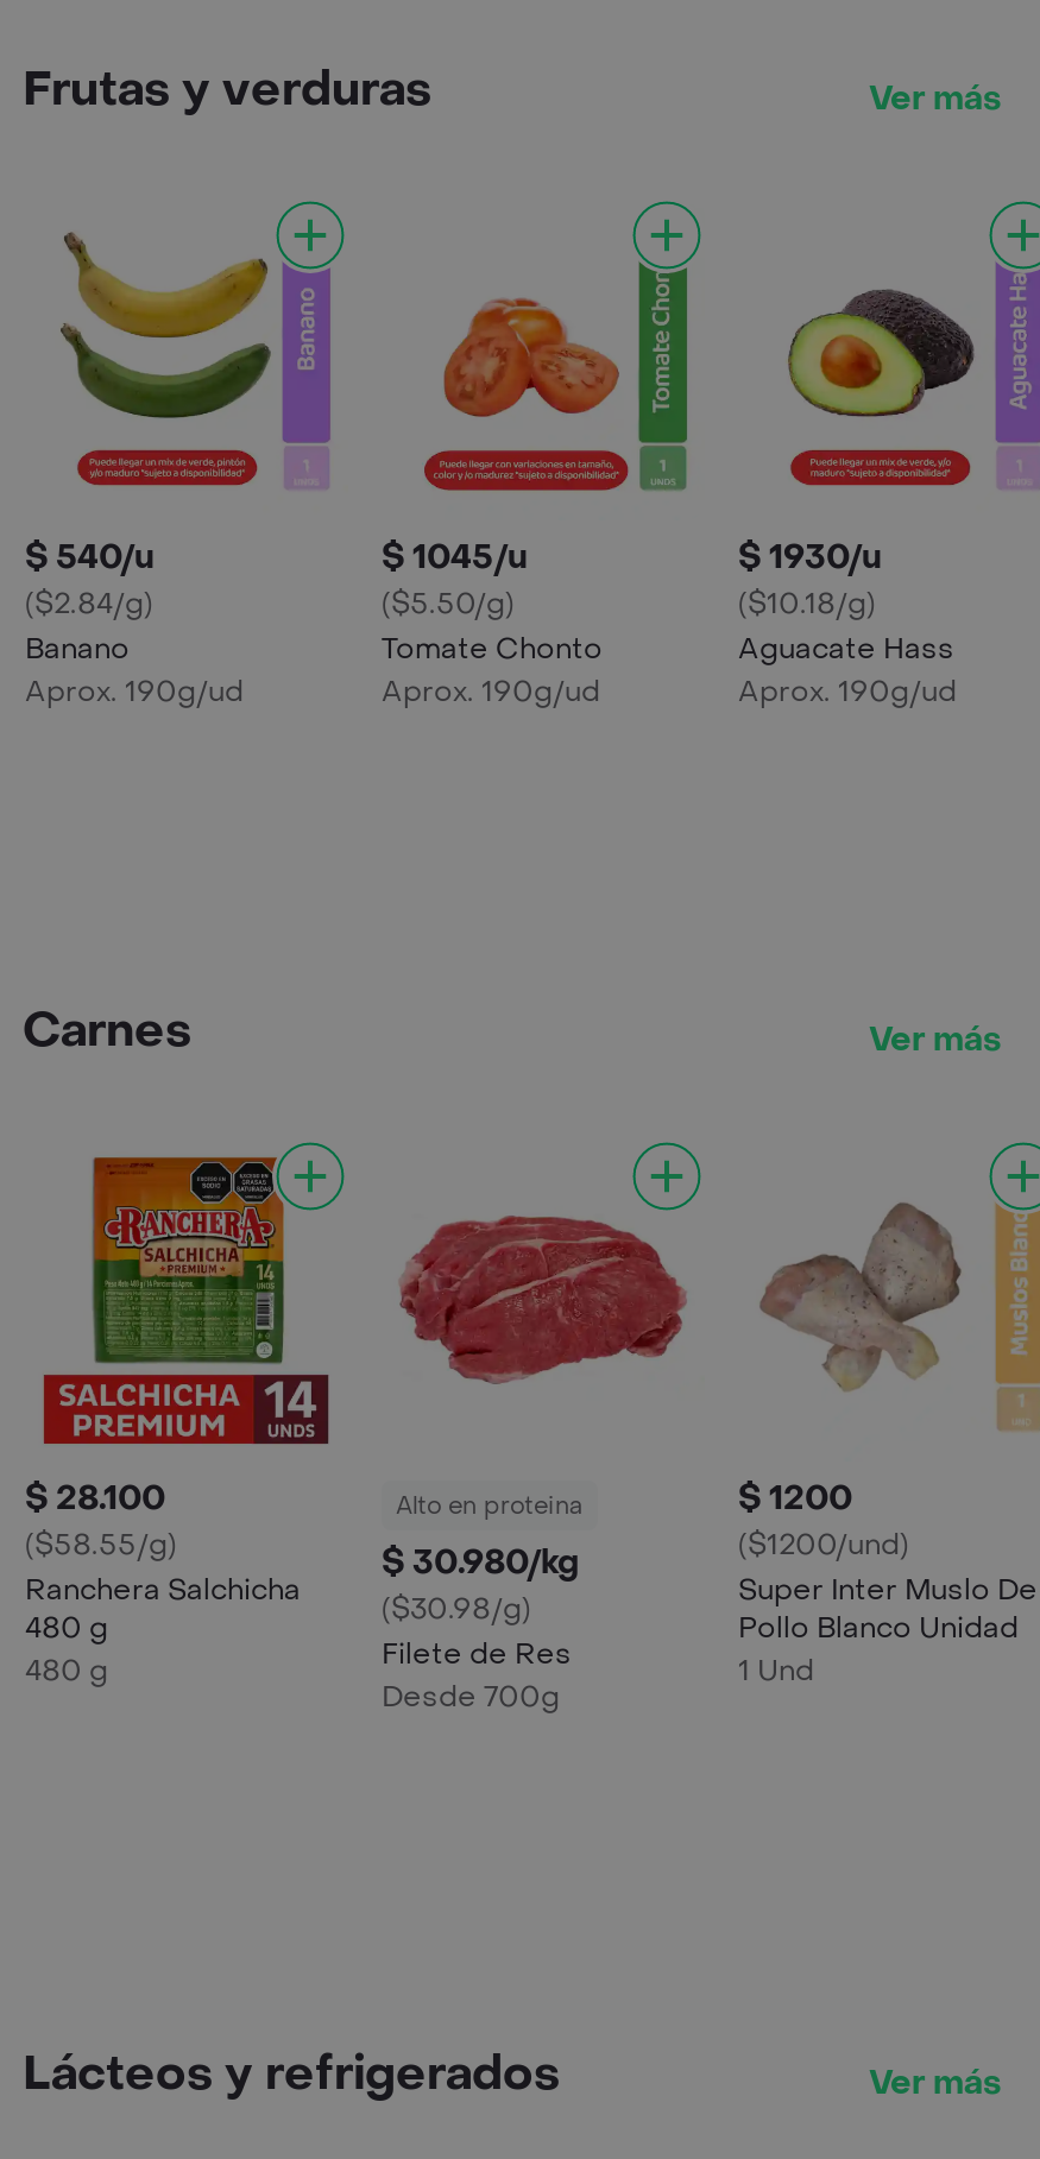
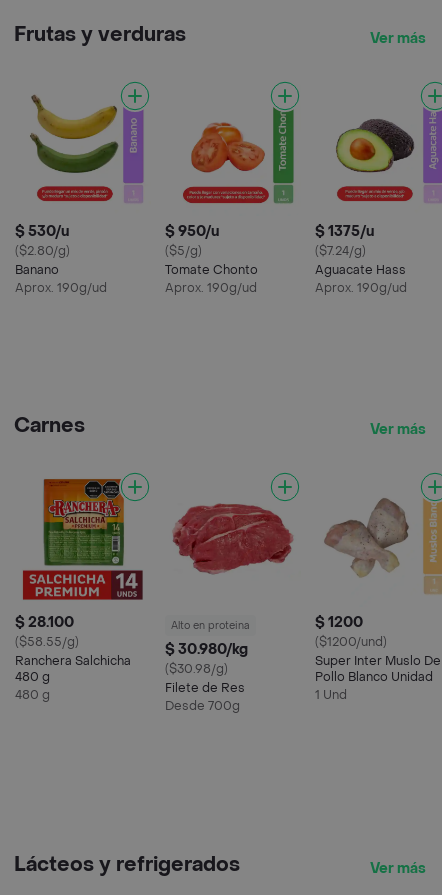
[25,535,153,623] $ 540/u | ($2.84/g) -> [15,222,70,259] $ 530/u | ($2.80/g)
[382,535,527,623] $ 1045/u | ($5.50/g) -> [165,222,219,259] $ 950/u | ($5/g)
[738,535,881,623] $ 1930/u | ($10.18/g) -> [315,222,374,259] $ 1375/u | ($7.24/g)

